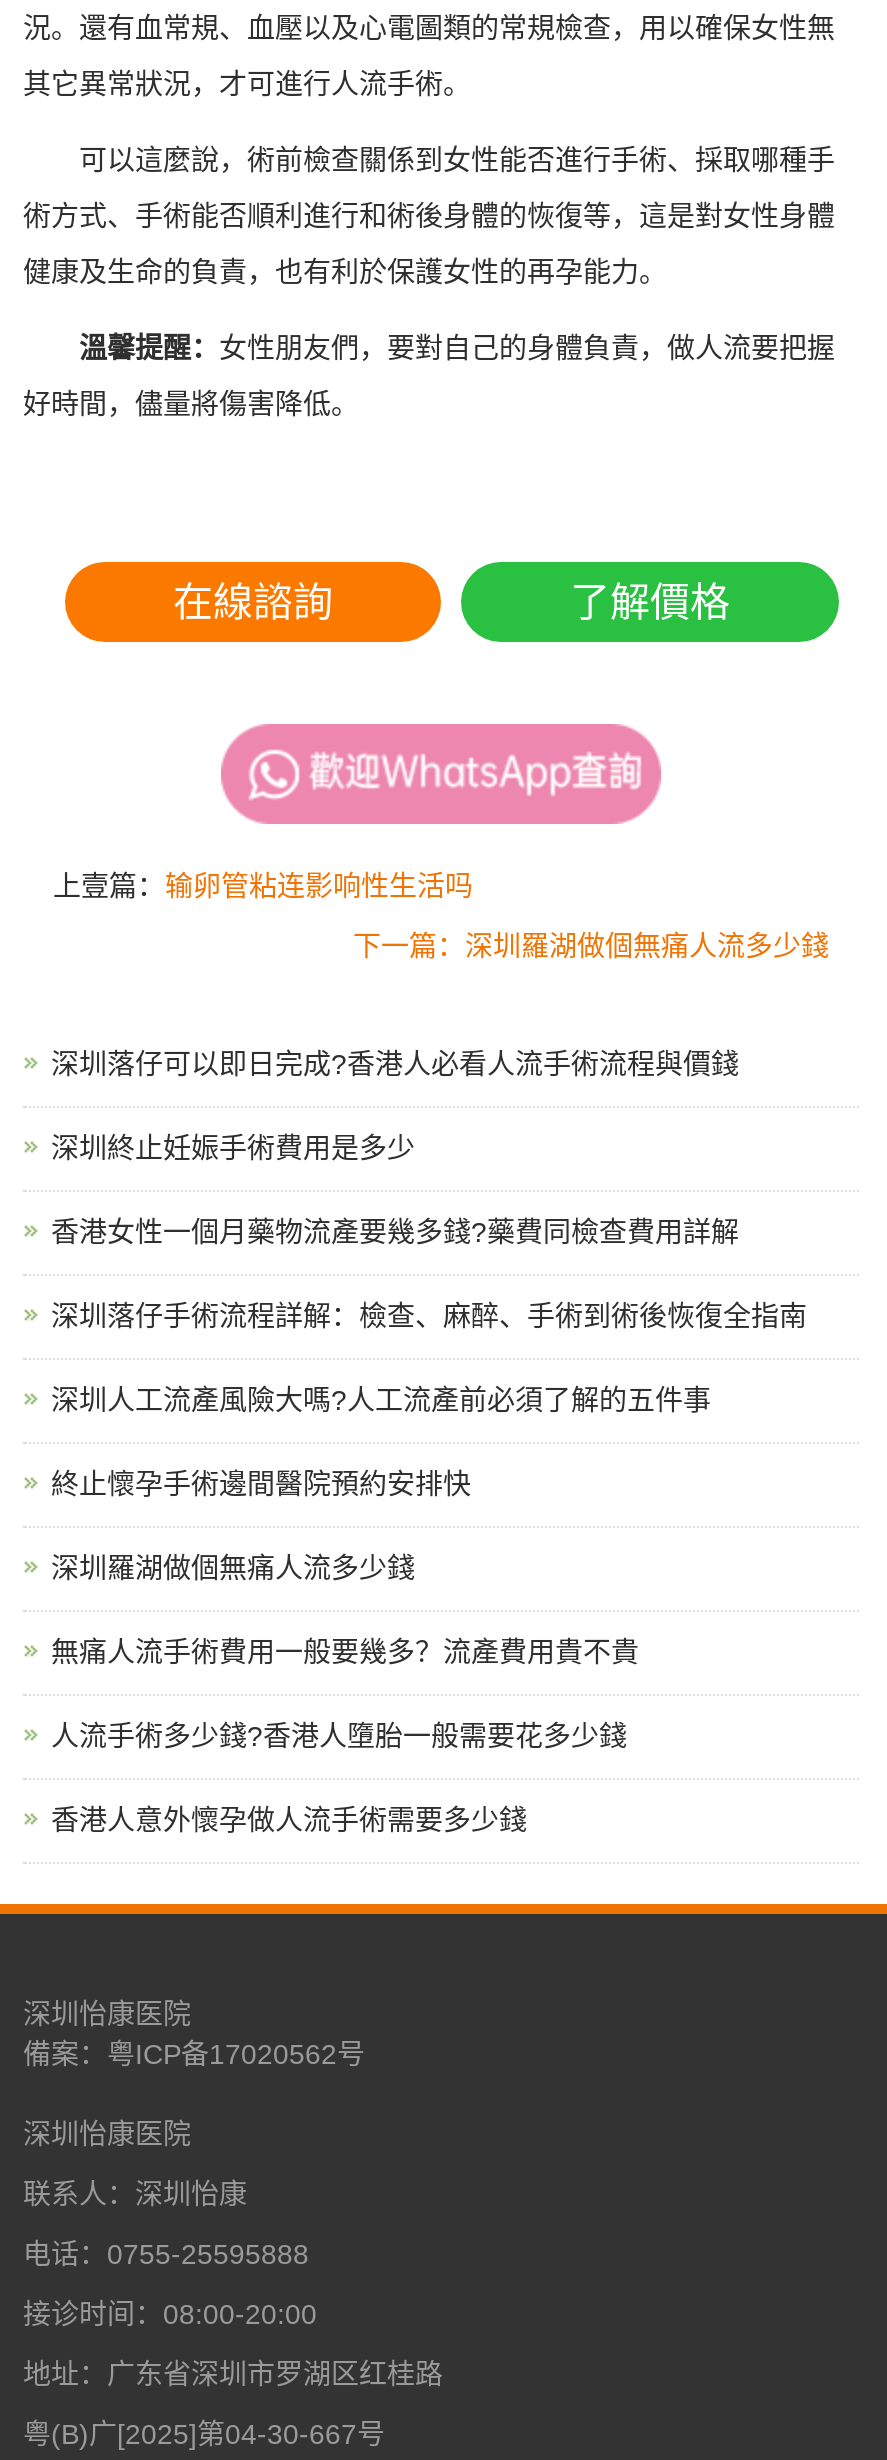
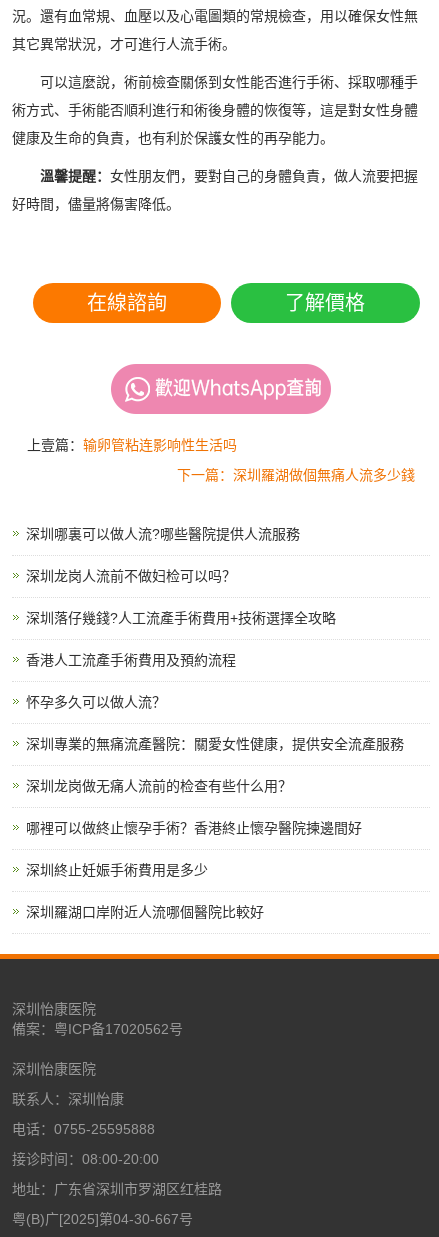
[51,1048,739,1080] 深圳落仔可以即日完成?香港人必看人流手術流程與價錢 -> [26,526,404,836] 深圳哪裏可以做人流?哪些醫院提供人流服務 | 深圳龙岗人流前不做妇检可以吗？ | 深圳落仔幾錢?人工流產手術費用+技術選擇全攻略 | 香港人工流產手術費用及預約流程 | 怀孕多久可以做人流？ | 深圳專業的無痛流產醫院：關愛女性健康，提供安全流產服務 | 深圳龙岗做无痛人流前的检查有些什么用？ | 哪裡可以做終止懷孕手術？香港終止懷孕醫院揀邊間好
moved [51,1132,415,1164] -> [26,862,208,878]: 深圳終止妊娠手術費用是多少
[51,1216,807,1836] 香港女性一個月藥物流產要幾多錢?藥費同檢查費用詳解 | 深圳落仔手術流程詳解：檢查、麻醉、手術到術後恢復全指南 | 深圳人工流產風險大嗎?人工流產前必須了解的五件事 | 終止懷孕手術邊間醫院預約安排快 | 深圳羅湖做個無痛人流多少錢 | 無痛人流手術費用一般要幾多？流產費用貴不貴 | 人流手術多少錢?香港人墮胎一般需要花多少錢 | 香港人意外懷孕做人流手術需要多少錢 -> [26,904,264,920] 深圳羅湖口岸附近人流哪個醫院比較好

